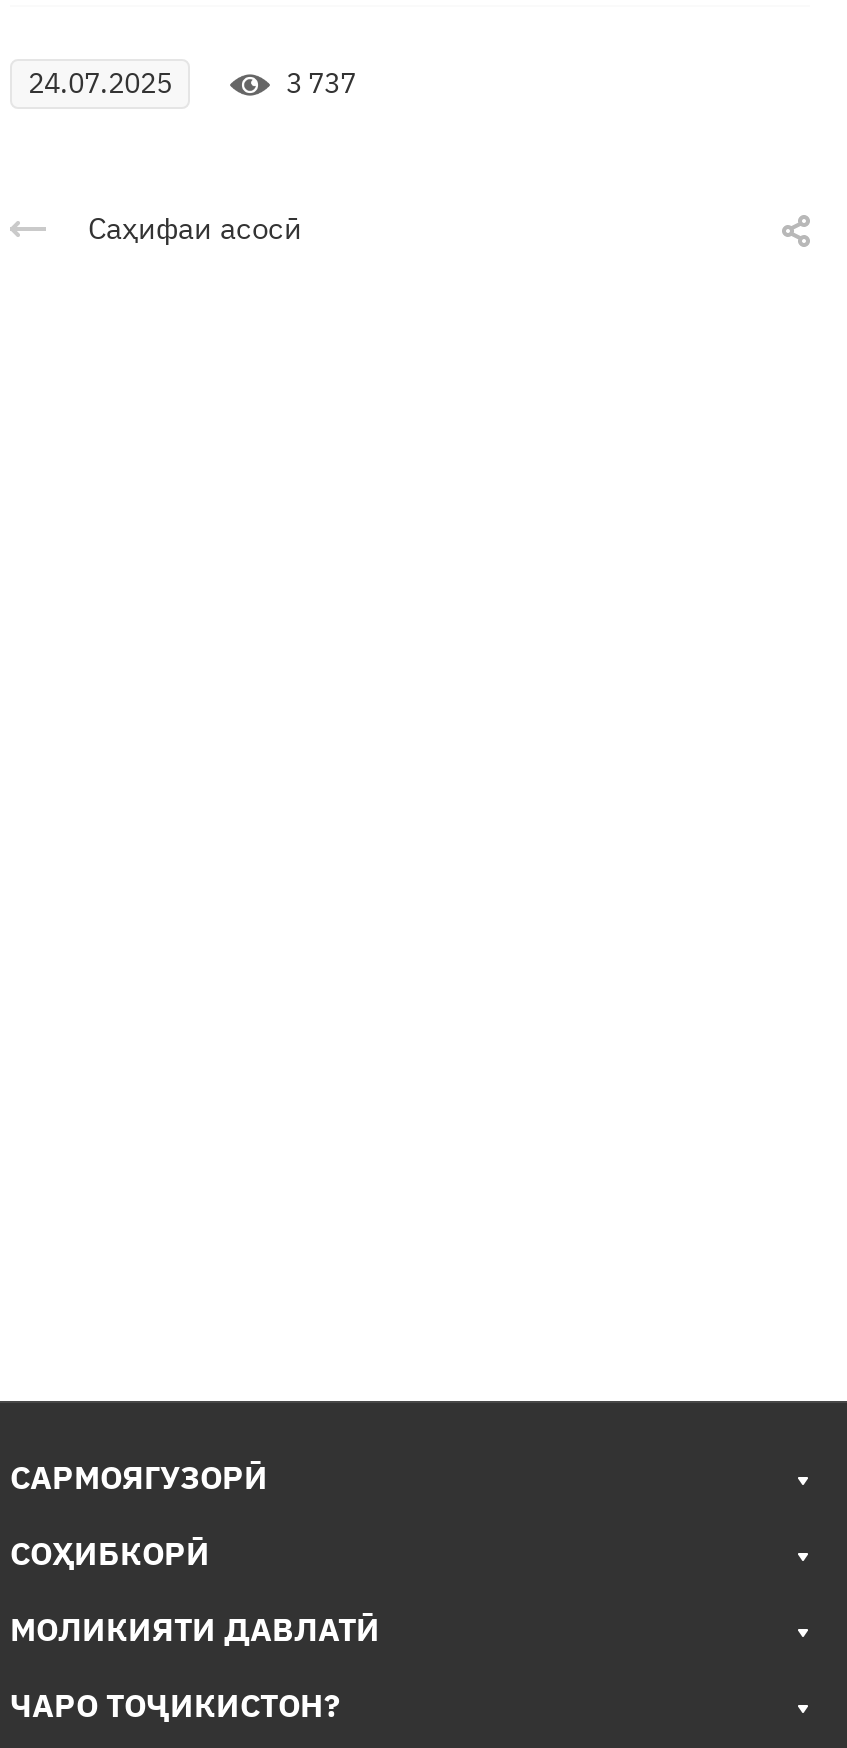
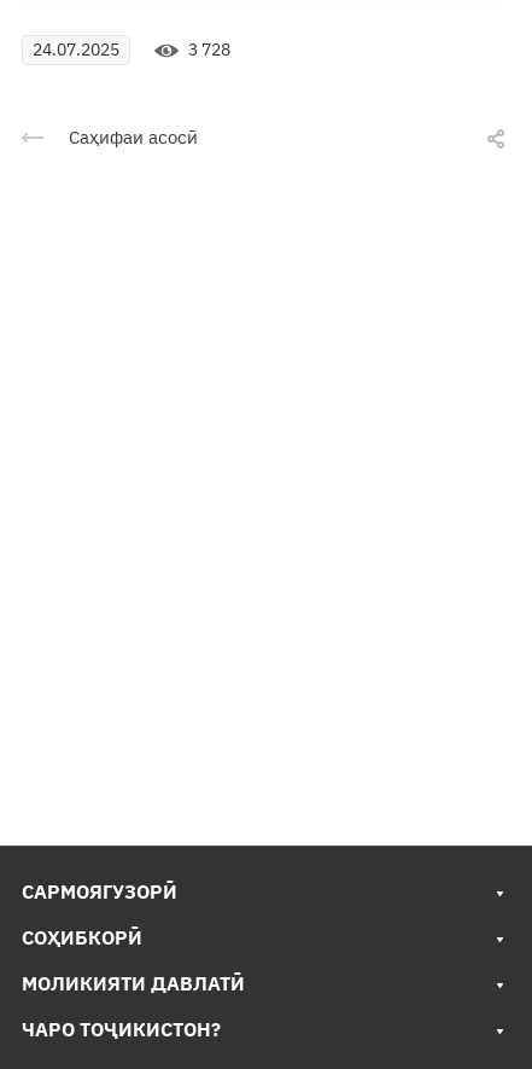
[280,65,356,101] 3 737 -> [185,38,230,60] 3 728

